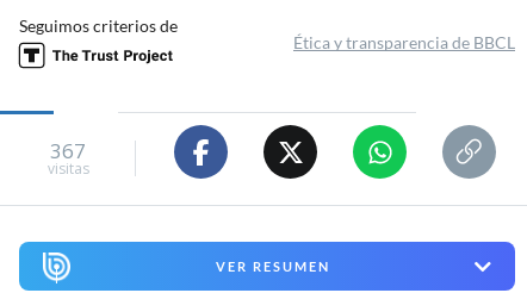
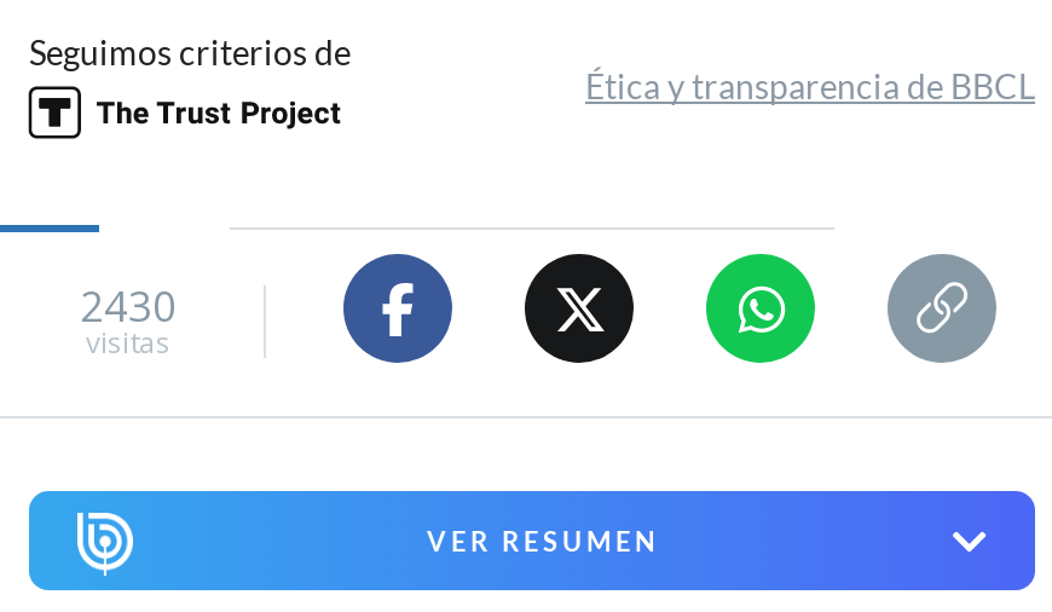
[50,137,86,164] 367 -> [80,278,177,334] 2430

